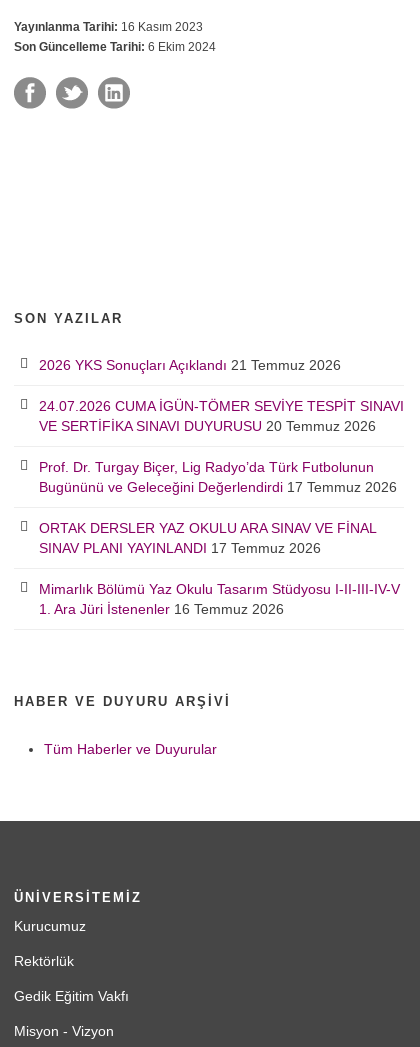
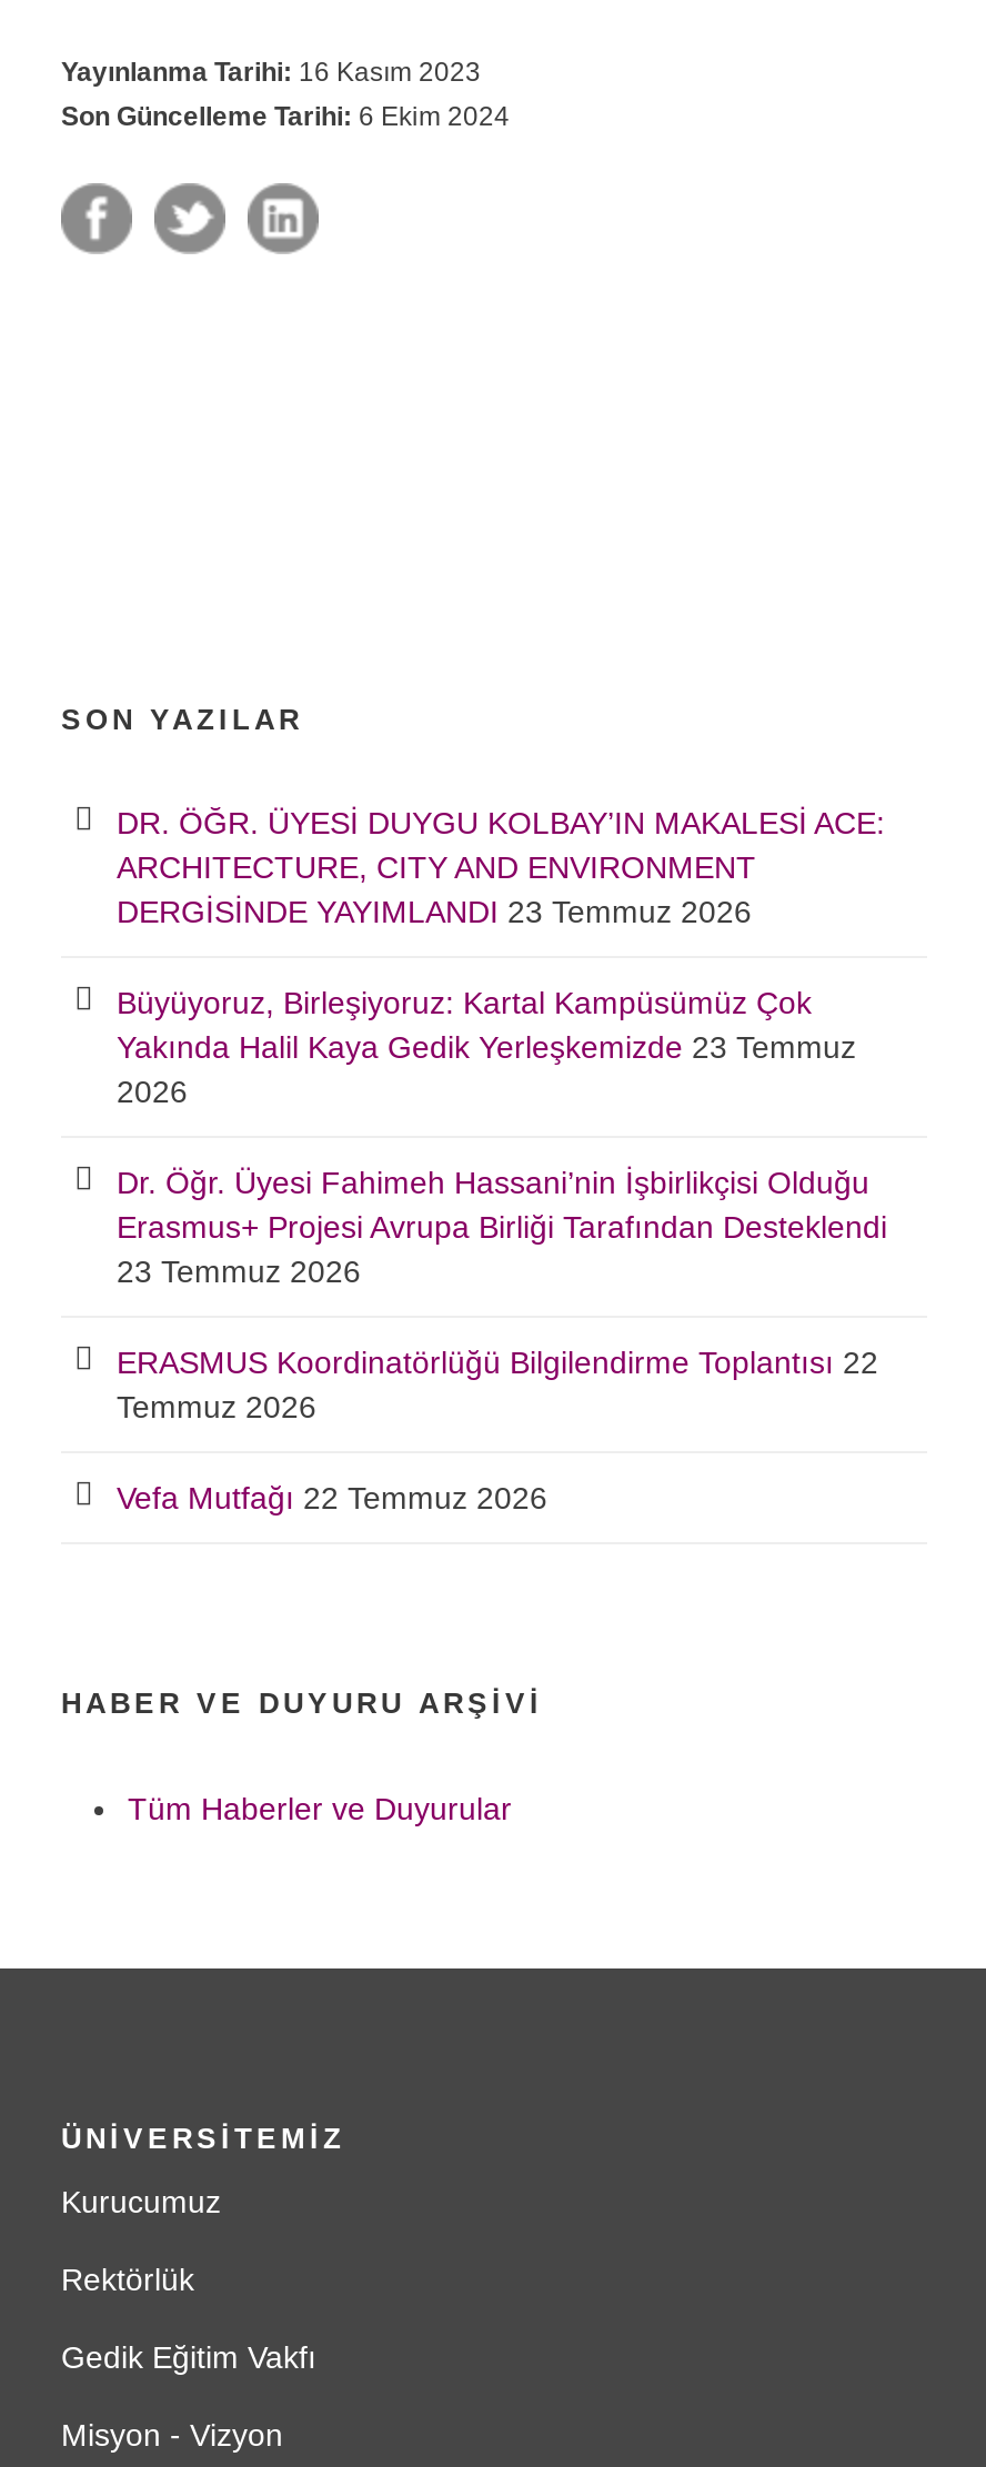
[39,356,341,372] 2026 YKS Sonuçları Açıklandı 21 Temmuz 2026 -> [117,804,885,928] DR. ÖĞR. ÜYESİ DUYGU KOLBAY’IN MAKALESİ ACE: | ARCHITECTURE, CITY AND ENVIRONMENT | DERGİSİNDE YAYIMLANDI 23 Temmuz 2026
[39,397,404,433] 24.07.2026 CUMA İGÜN-TÖMER SEVİYE TESPİT SINAVI | VE SERTİFİKA SINAVI DUYURUSU 20 Temmuz 2026 -> [117,984,856,1108] Büyüyoruz, Birleşiyoruz: Kartal Kampüsümüz Çok | Yakında Halil Kaya Gedik Yerleşkemizde 23 Temmuz | 2026
[39,458,397,494] Prof. Dr. Turgay Biçer, Lig Radyo’da Türk Futbolunun | Bugününü ve Geleceğini Değerlendirdi 17 Temmuz 2026 -> [117,1164,887,1288] Dr. Öğr. Üyesi Fahimeh Hassani’nin İşbirlikçisi Olduğu | Erasmus+ Projesi Avrupa Birliği Tarafından Desteklendi | 23 Temmuz 2026
[39,519,376,555] ORTAK DERSLER YAZ OKULU ARA SINAV VE FİNAL | SINAV PLANI YAYINLANDI 17 Temmuz 2026 -> [117,1343,878,1423] ERASMUS Koordinatörlüğü Bilgilendirme Toplantısı 22 | Temmuz 2026
[39,580,400,616] Mimarlık Bölümü Yaz Okulu Tasarım Stüdyosu I-II-III-IV-V | 1. Ara Jüri İstenenler 16 Temmuz 2026 -> [117,1479,547,1514] Vefa Mutfağı 22 Temmuz 2026

